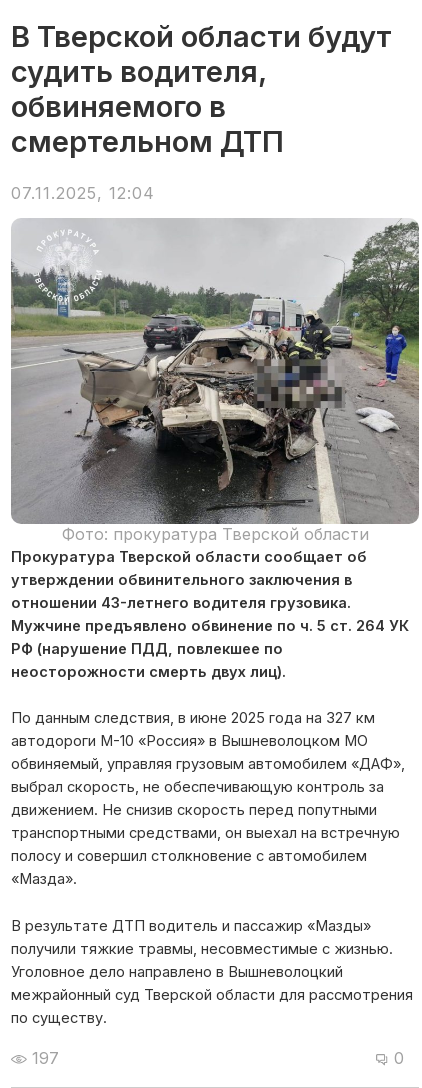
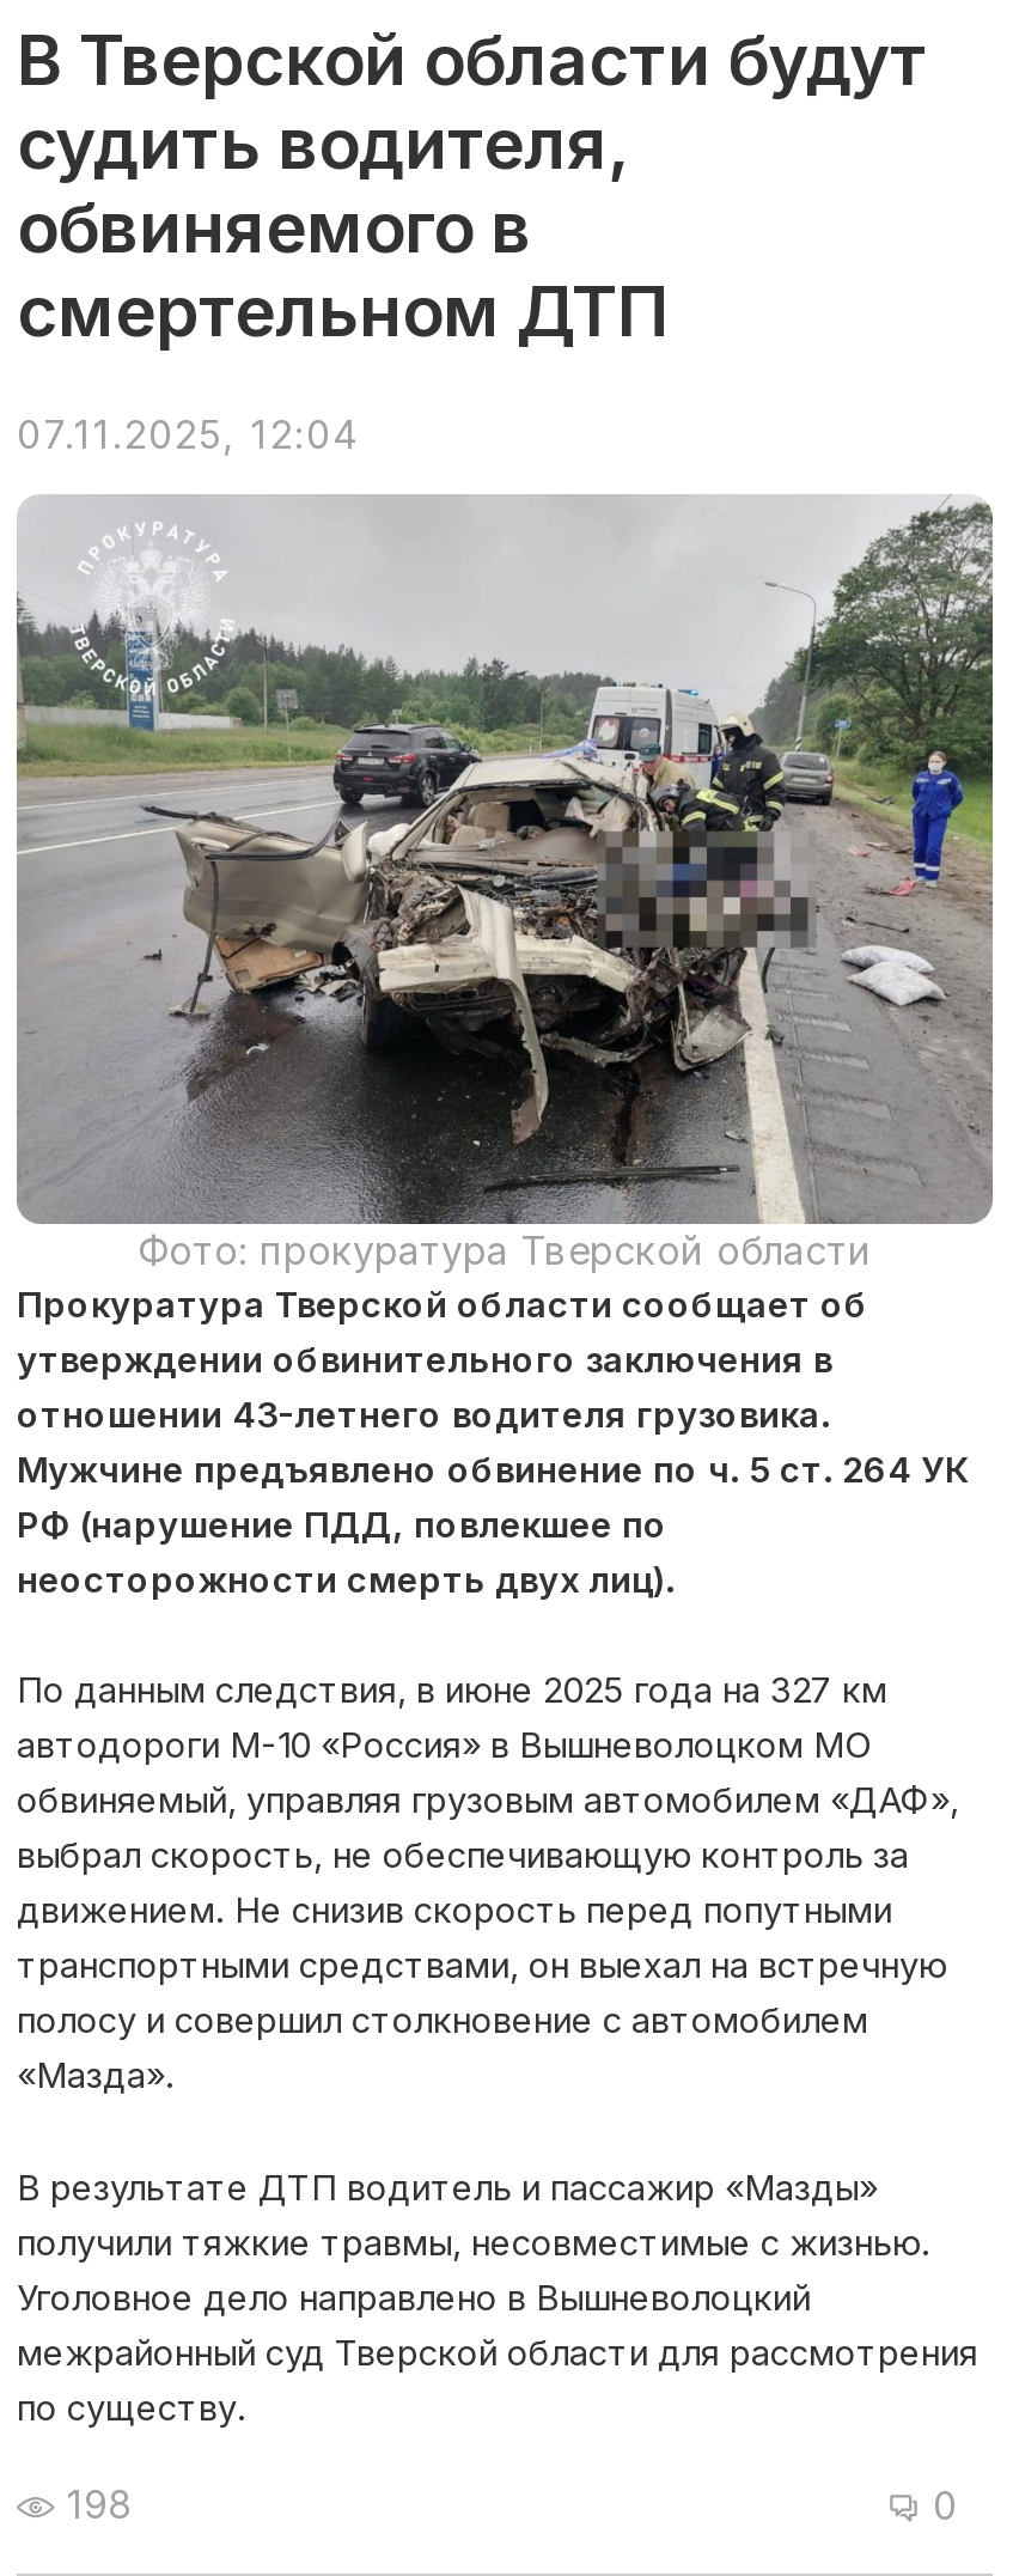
[27,1048,59,1068] 197 -> [55,2481,132,2529] 198

